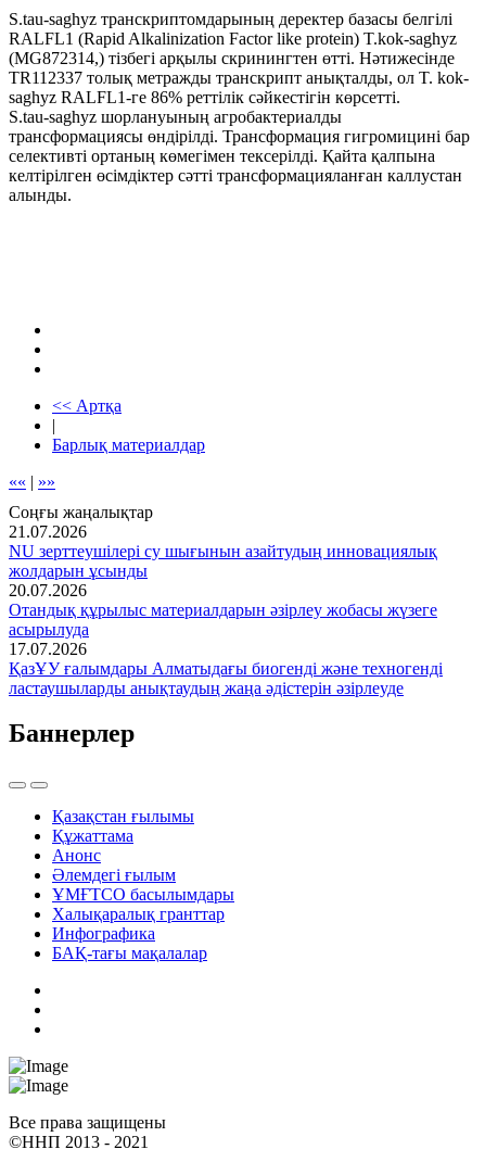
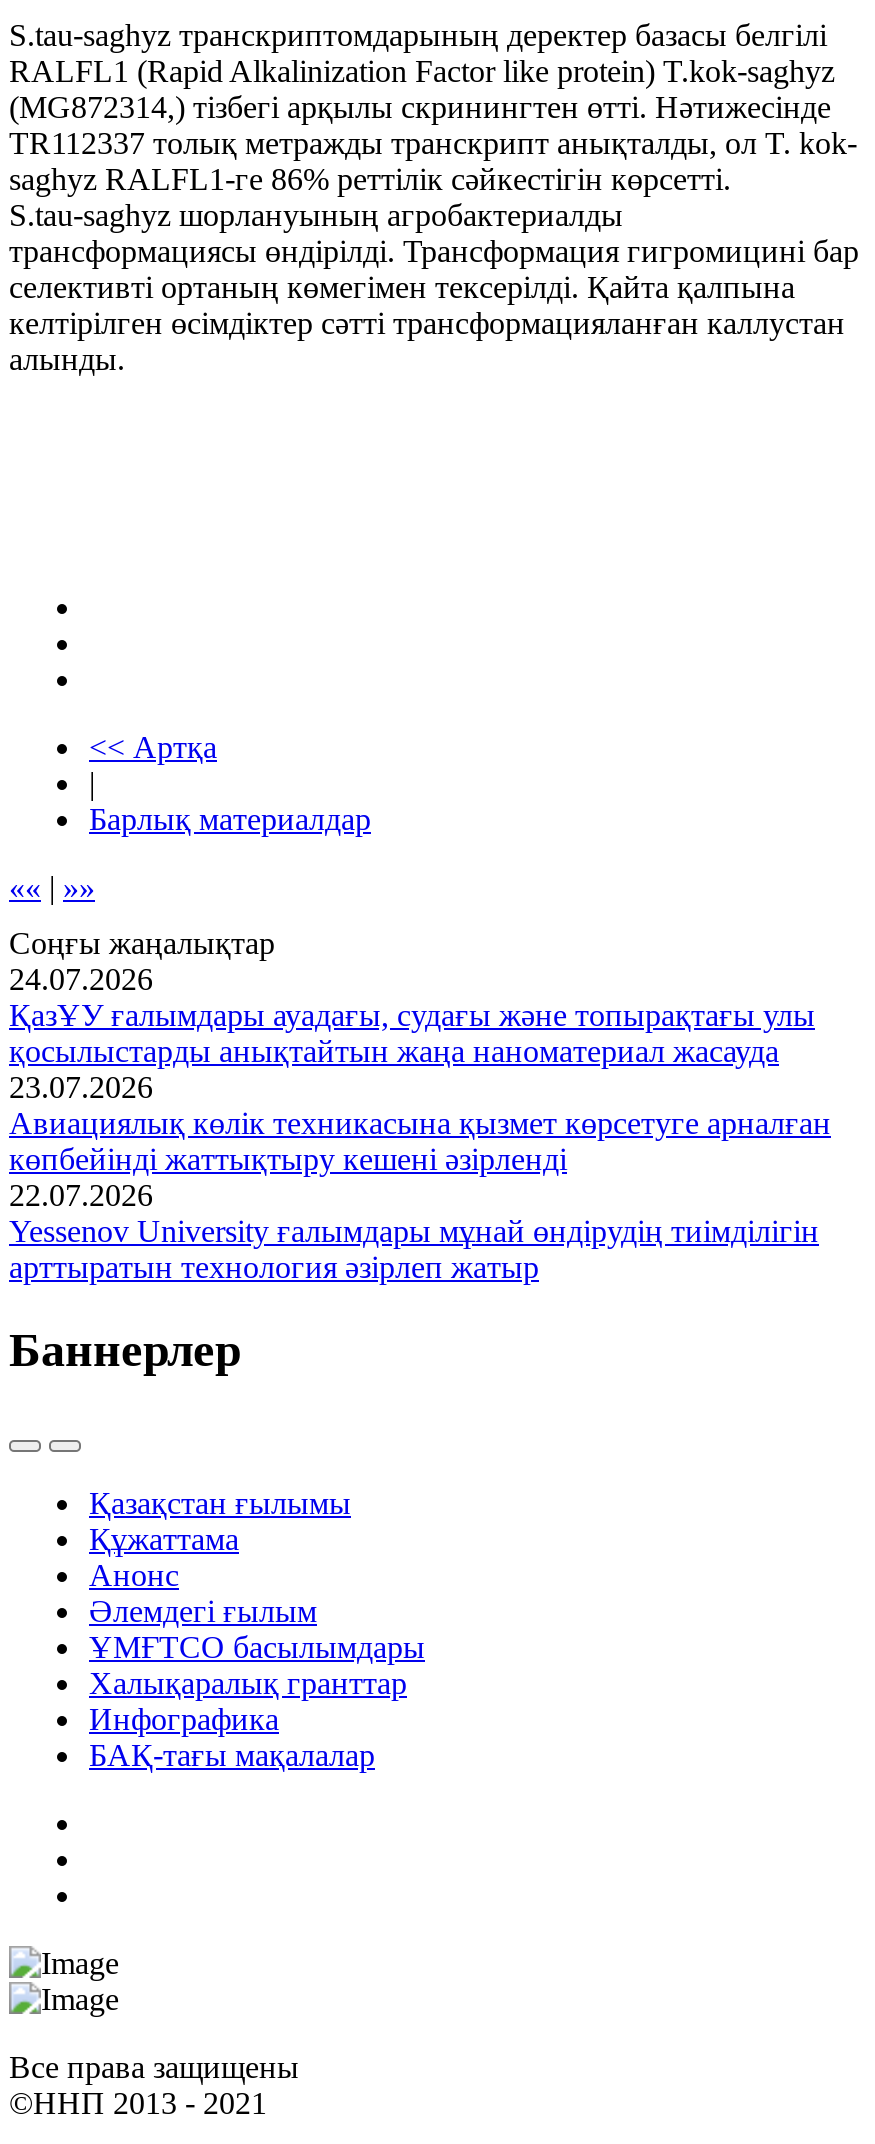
[9,522,443,697] 21.07.2026 | NU зерттеушілері су шығынын азайтудың инновациялық | жолдарын ұсынды | 20.07.2026 | Отандық құрылыс материалдарын әзірлеу жобасы жүзеге | асырылуда | 17.07.2026 | ҚазҰУ ғалымдары Алматыдағы биогенді және техногенді | ластаушыларды анықтаудың жаңа әдістерін әзірлеуде -> [9,961,831,1283] 24.07.2026 | ҚазҰУ ғалымдары ауадағы, судағы және топырақтағы улы | қосылыстарды анықтайтын жаңа наноматериал жасауда | 23.07.2026 | Авиациялық көлік техникасына қызмет көрсетуге арналған | көпбейінді жаттықтыру кешені әзірленді | 22.07.2026 | Yessenov University ғалымдары мұнай өндірудің тиімділігін | арттыратын технология әзірлеп жатыр

